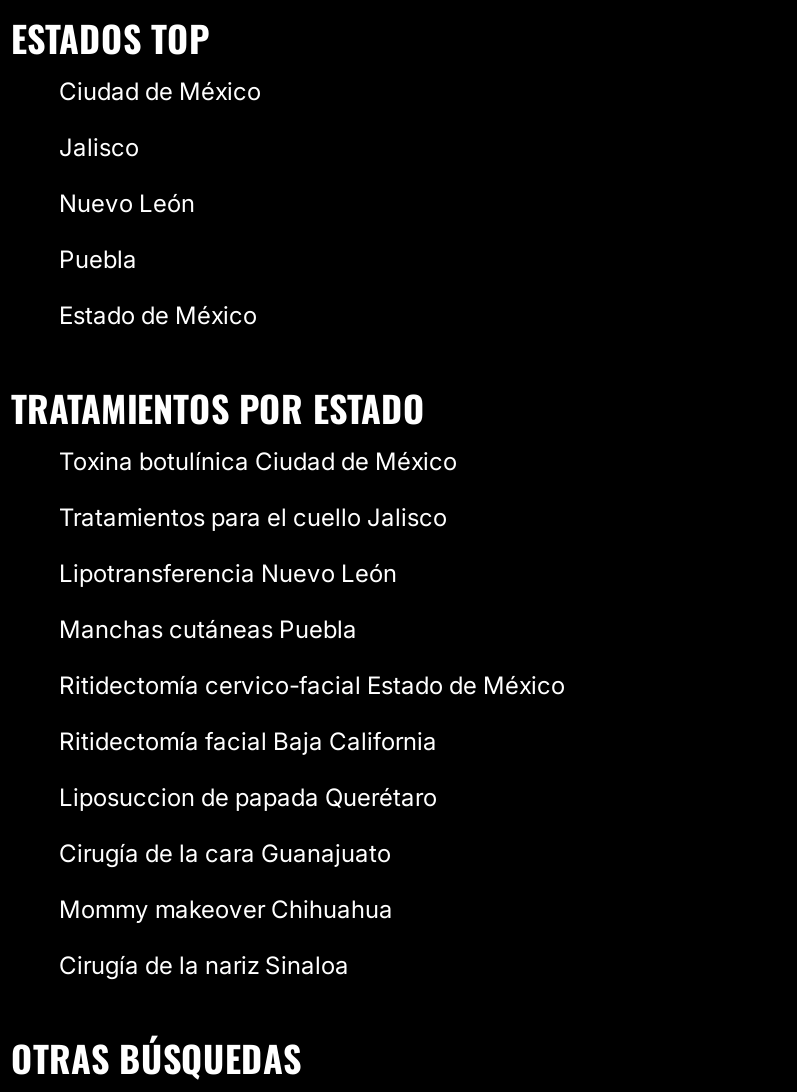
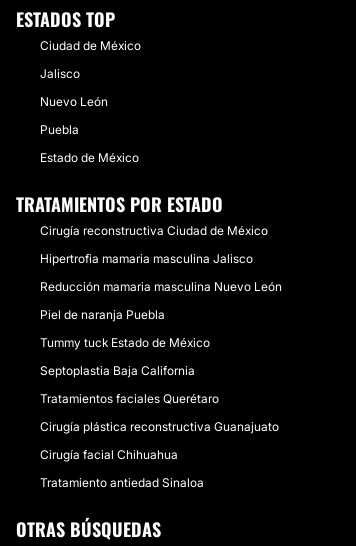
[59,446,457,476] Toxina botulínica Ciudad de México -> [40,223,268,238] Cirugía reconstructiva Ciudad de México
[59,502,447,532] Tratamientos para el cuello Jalisco -> [40,251,253,266] Hipertrofia mamaria masculina Jalisco
[59,558,397,588] Lipotransferencia Nuevo León -> [40,279,282,294] Reducción mamaria masculina Nuevo León
[59,614,357,644] Manchas cutáneas Puebla -> [40,307,165,322] Piel de naranja Puebla
[59,670,565,700] Ritidectomía cervico-facial Estado de México -> [40,335,210,350] Tummy tuck Estado de México
[59,726,437,756] Ritidectomía facial Baja California -> [40,363,195,378] Septoplastia Baja California
[59,782,437,812] Liposuccion de papada Querétaro -> [40,391,219,406] Tratamientos faciales Querétaro
[59,838,391,868] Cirugía de la cara Guanajuato -> [40,419,279,434] Cirugía plástica reconstructiva Guanajuato
[59,894,393,924] Mommy makeover Chihuahua -> [40,447,178,462] Cirugía facial Chihuahua
[59,950,349,980] Cirugía de la nariz Sinaloa -> [40,475,204,490] Tratamiento antiedad Sinaloa

